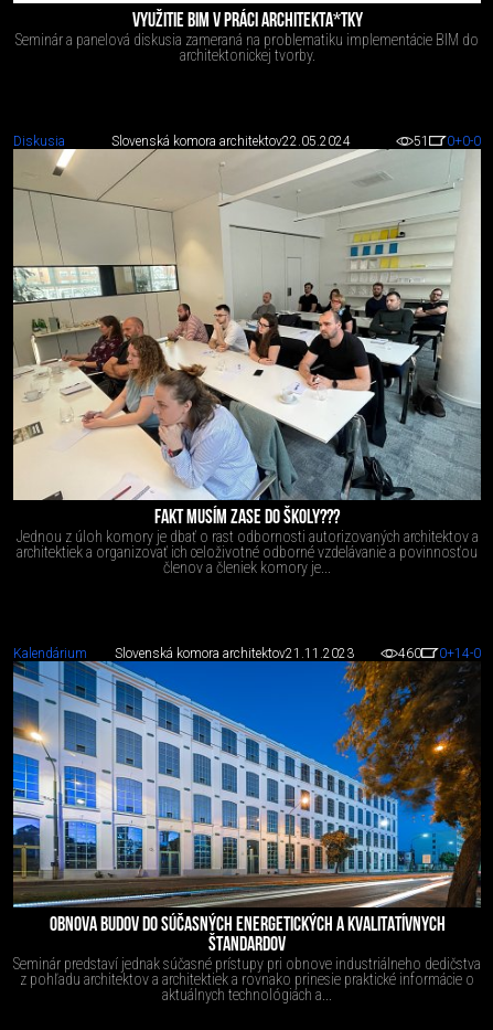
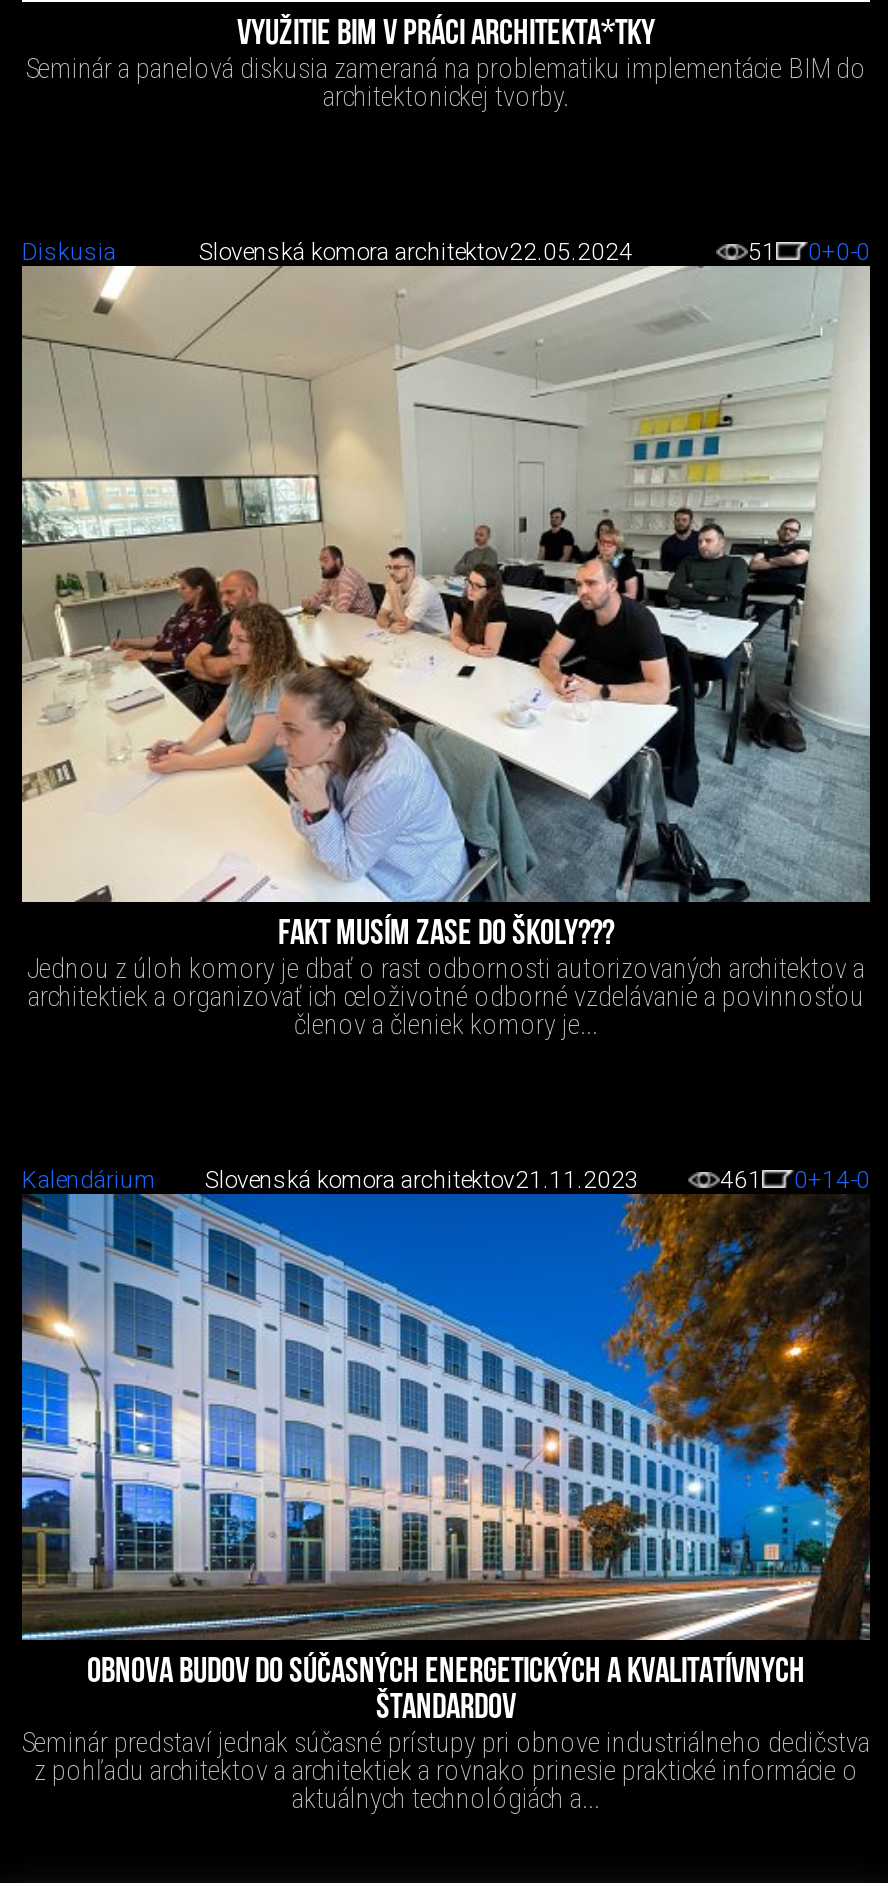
[398,646,481,661] 460 0+14-0 -> [720,1166,870,1194] 461 0+14-0

